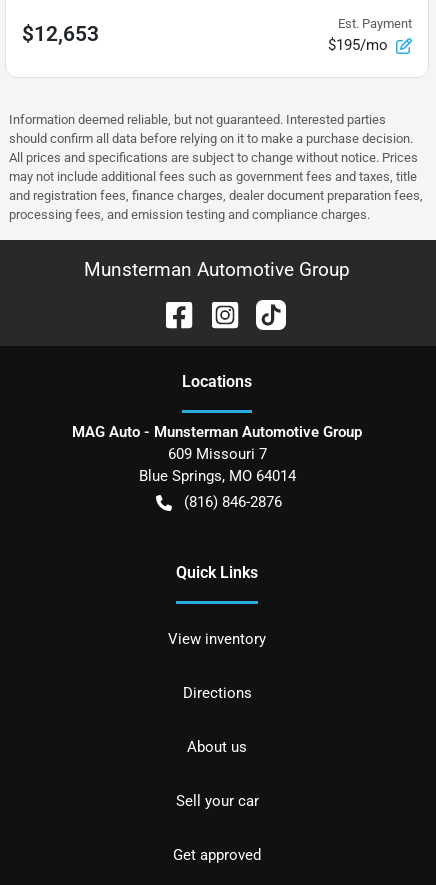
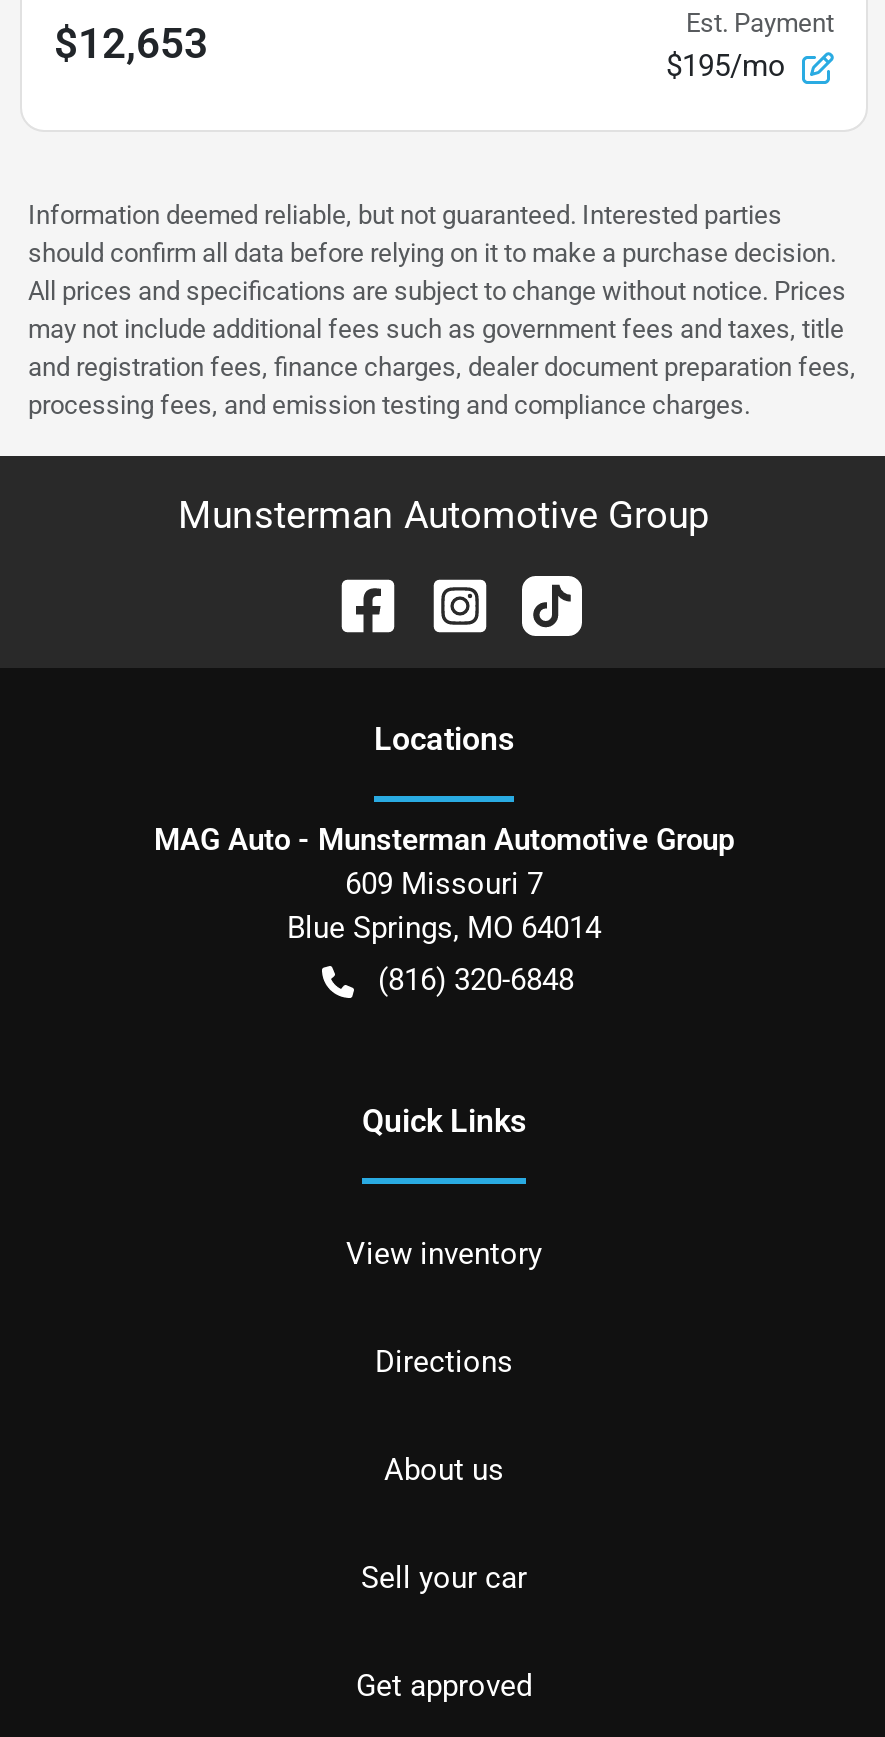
[184,493,282,511] (816) 846-2876 -> [378,962,574,998] (816) 320-6848

